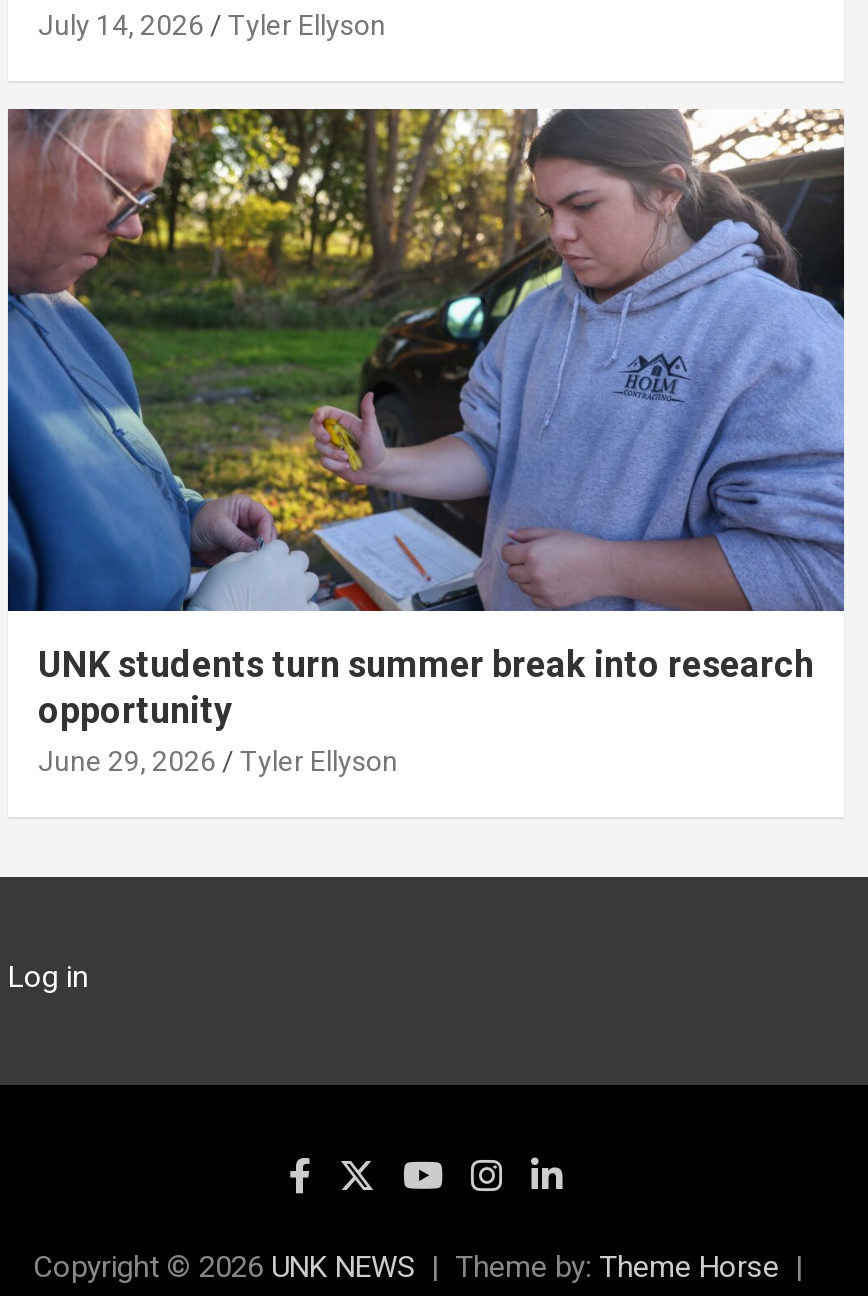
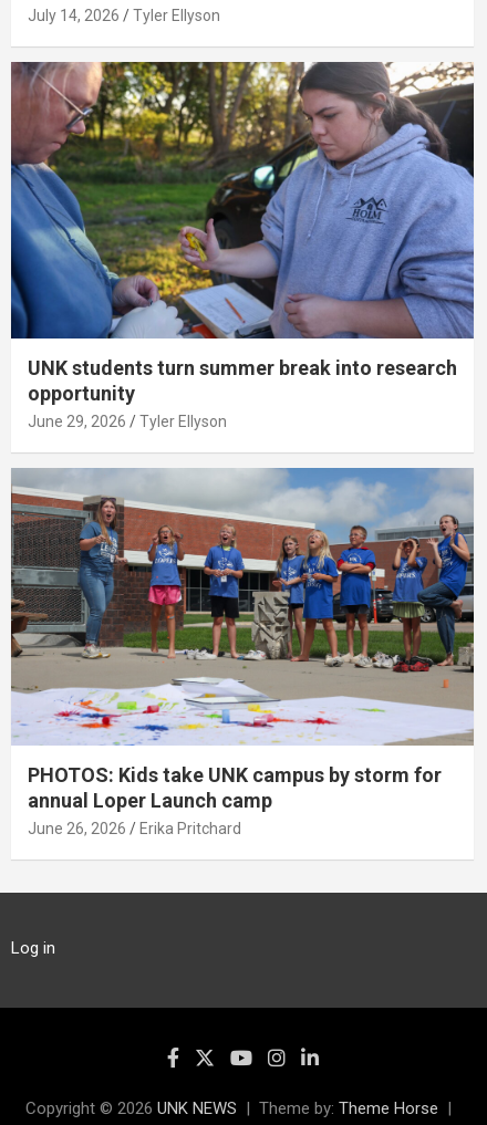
none -> [10,467,475,838] [image] | PHOTOS: Kids take UNK campus by storm for | annual Loper Launch camp | June 26, 2026 | Erika Pritchard

